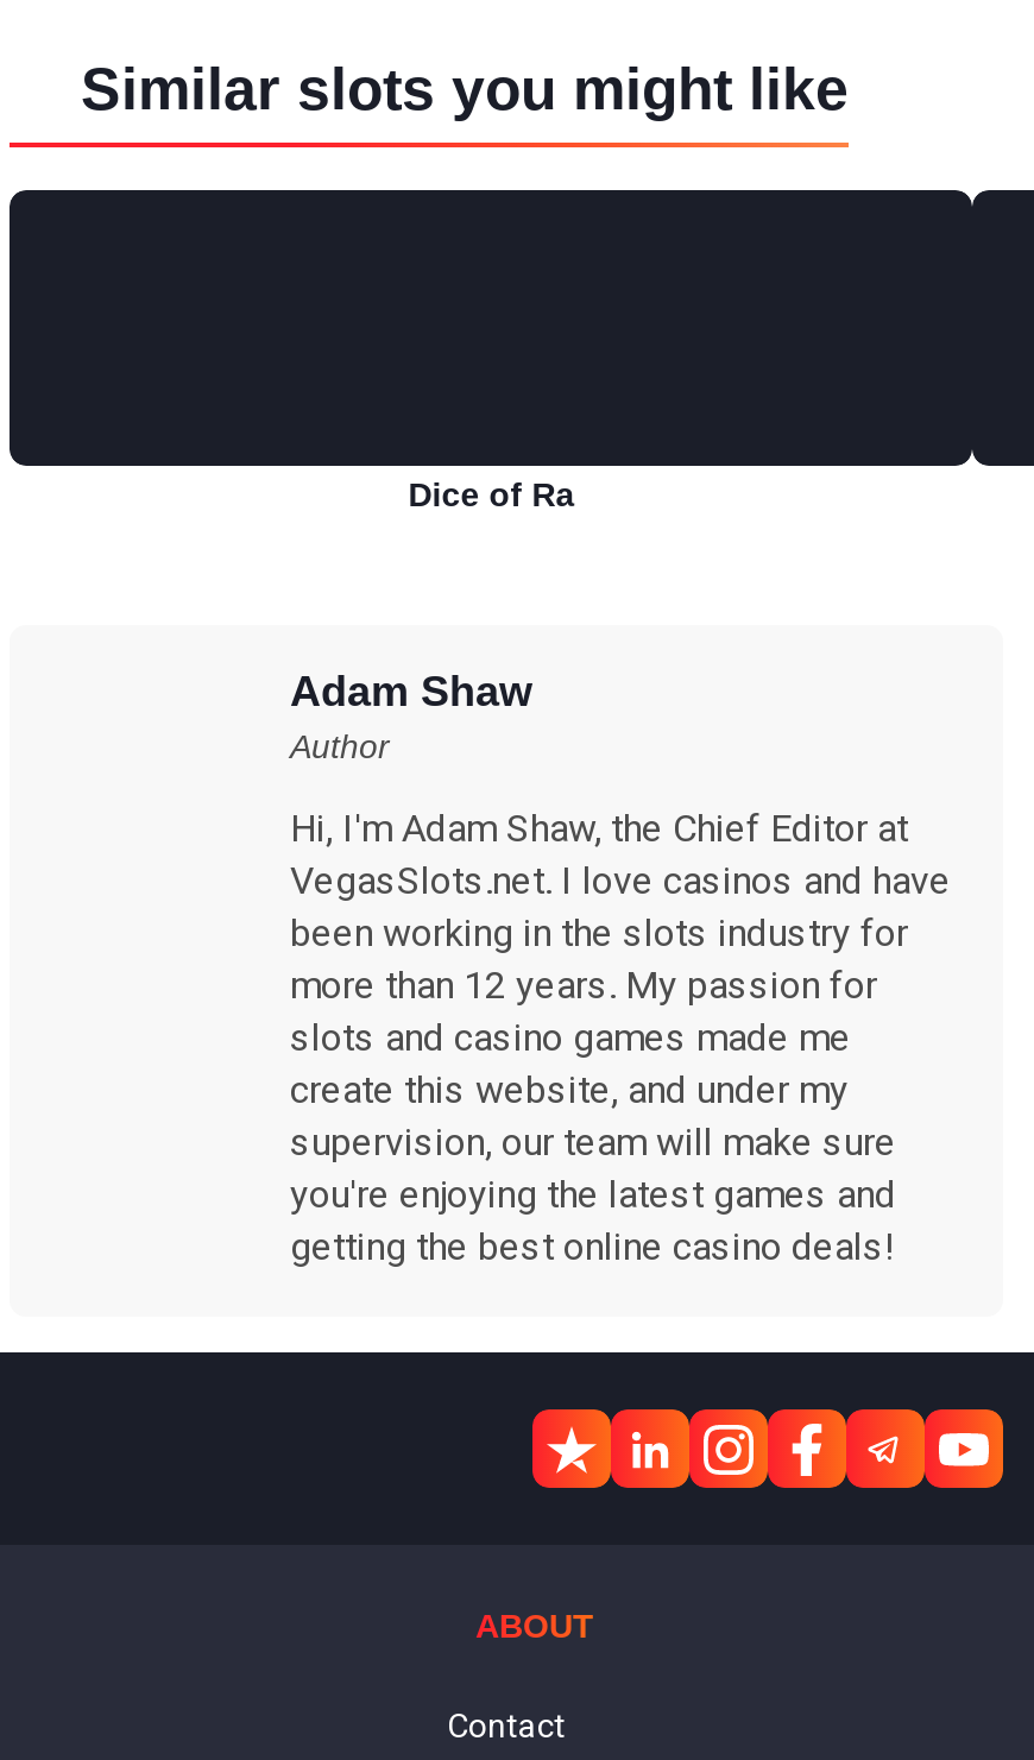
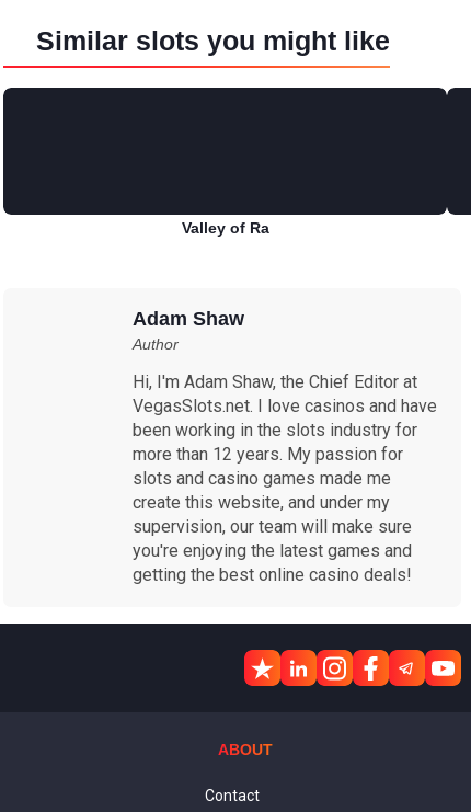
[408,475,575,513] Dice of Ra -> [181,219,269,237] Valley of Ra

